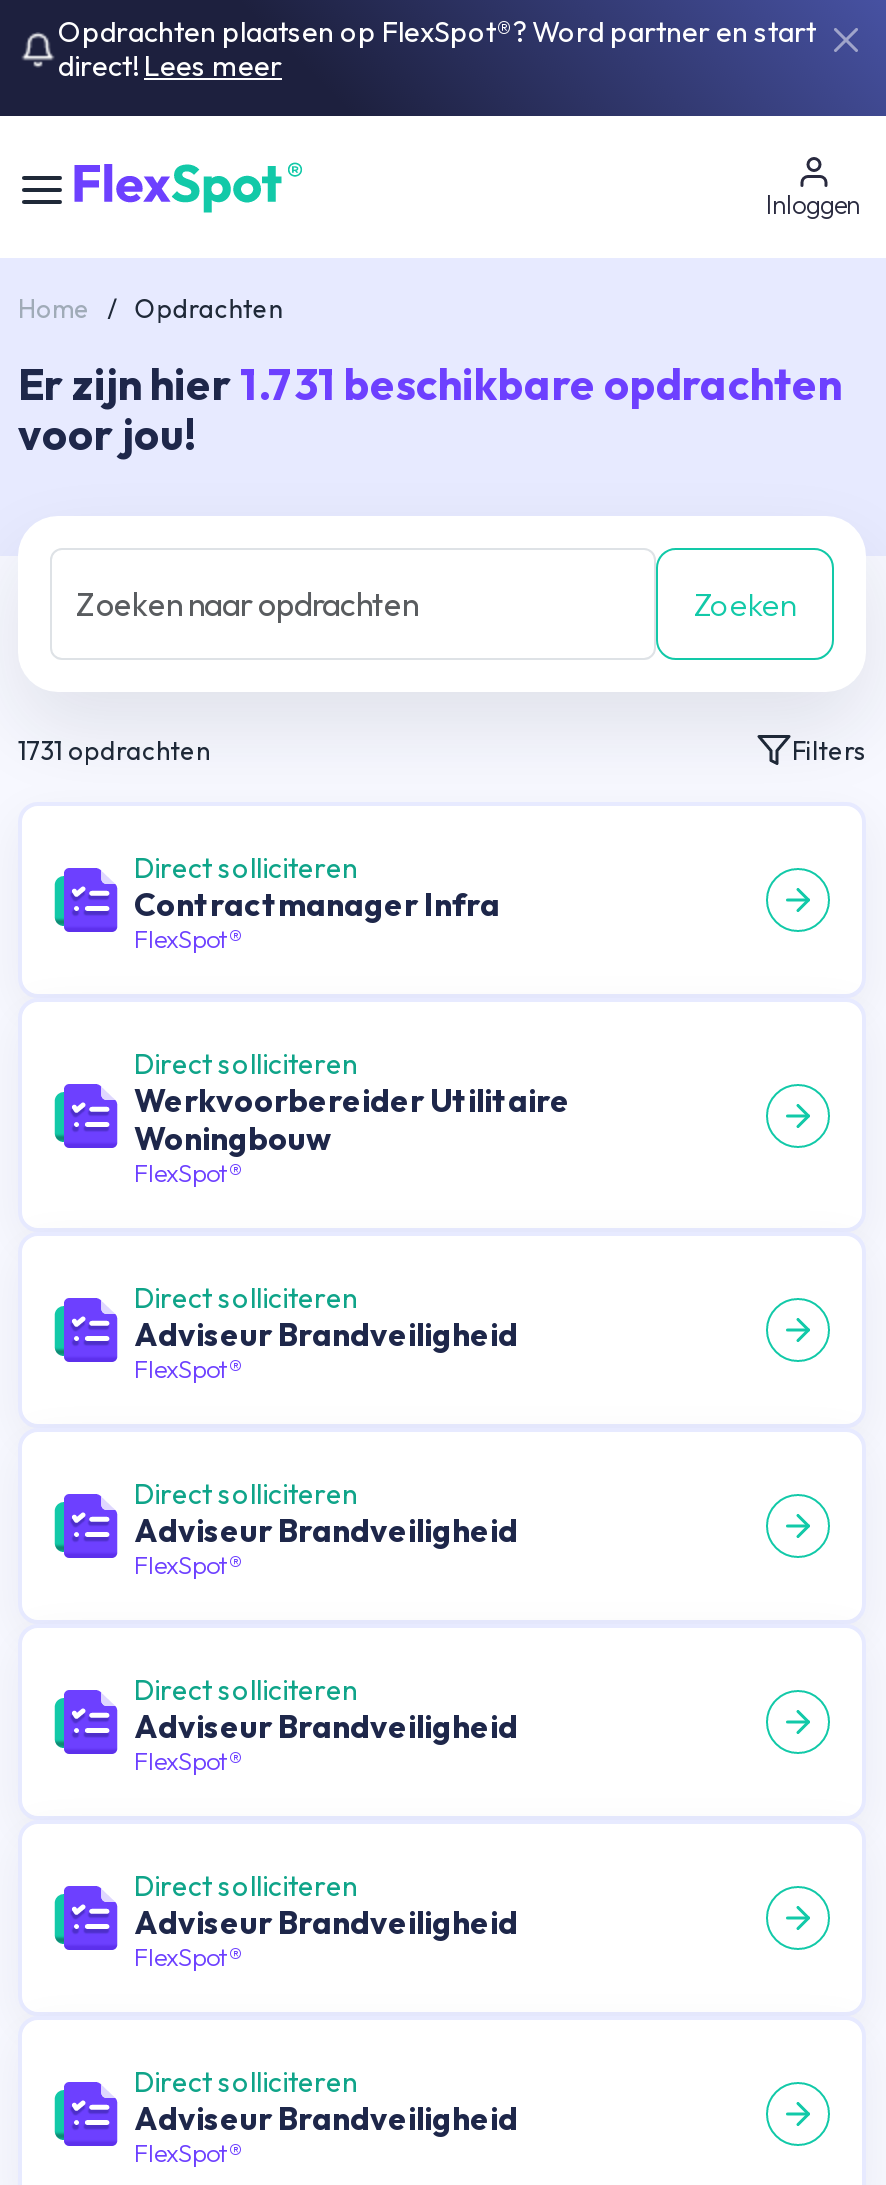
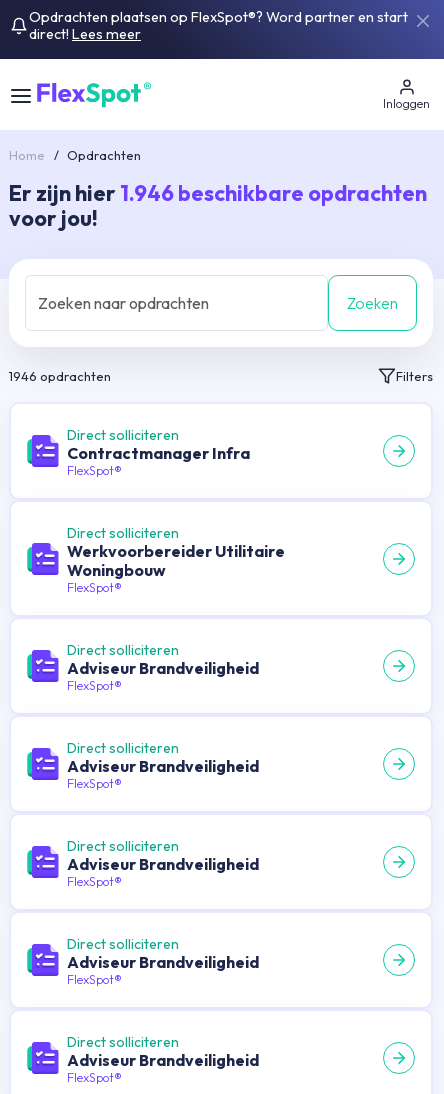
[18,356,842,412] Er zijn hier 1.731 beschikbare opdrachten -> [9,179,427,207] Er zijn hier 1.946 beschikbare opdrachten
[18,734,210,766] 1731 opdrachten -> [9,368,111,384] 1946 opdrachten

